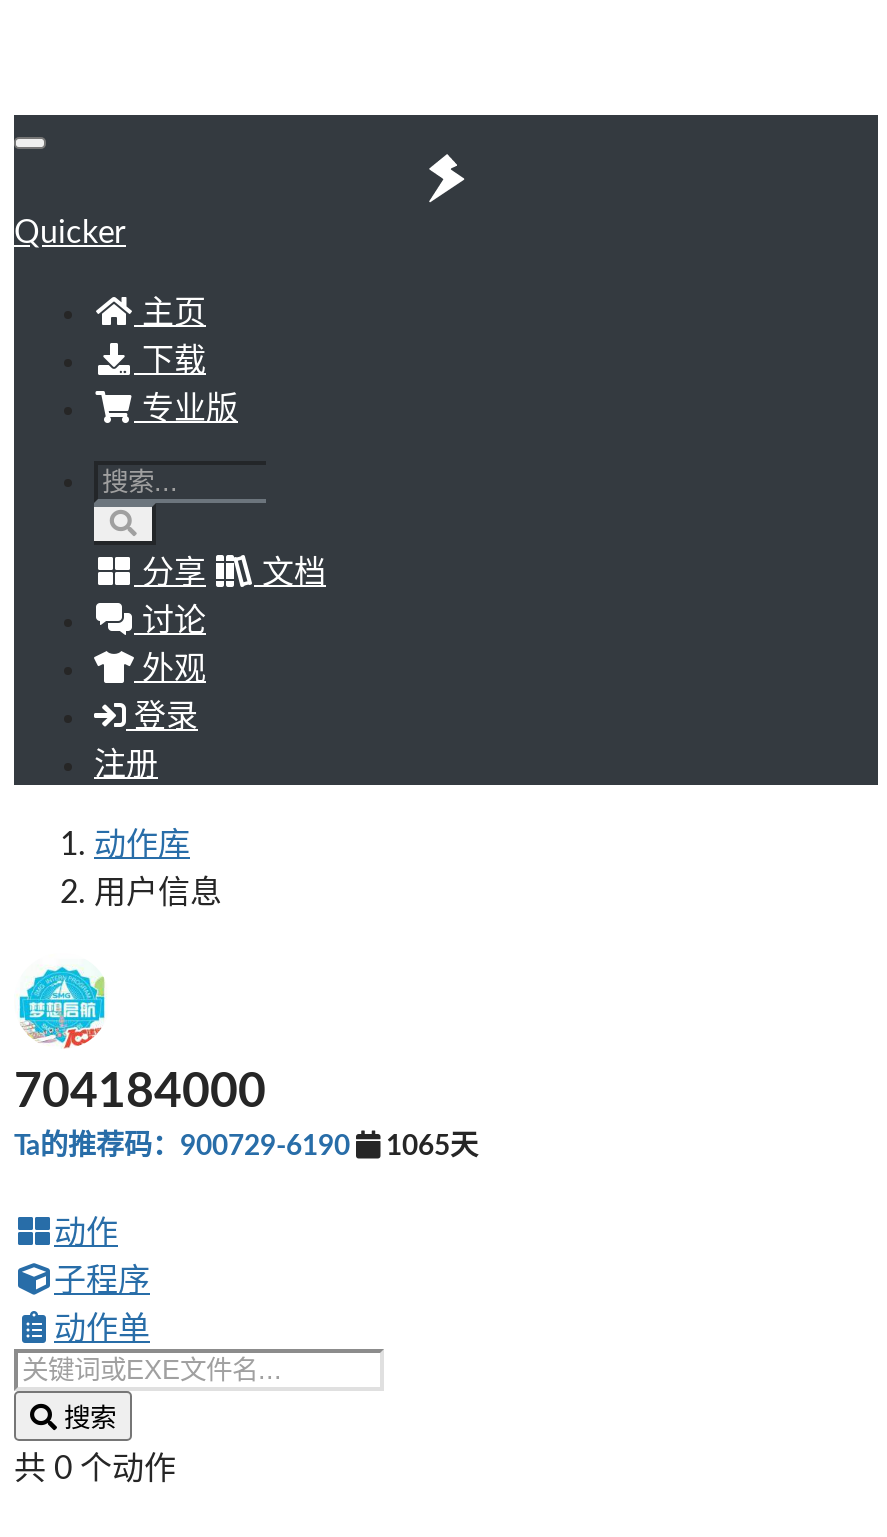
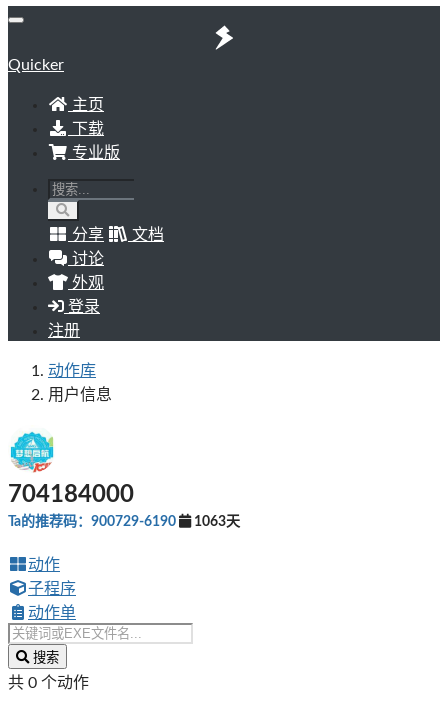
[14,1133,478,1161] Ta的推荐码：900729-6190 1065天 -> [8,515,240,529] Ta的推荐码：900729-6190 1063天

